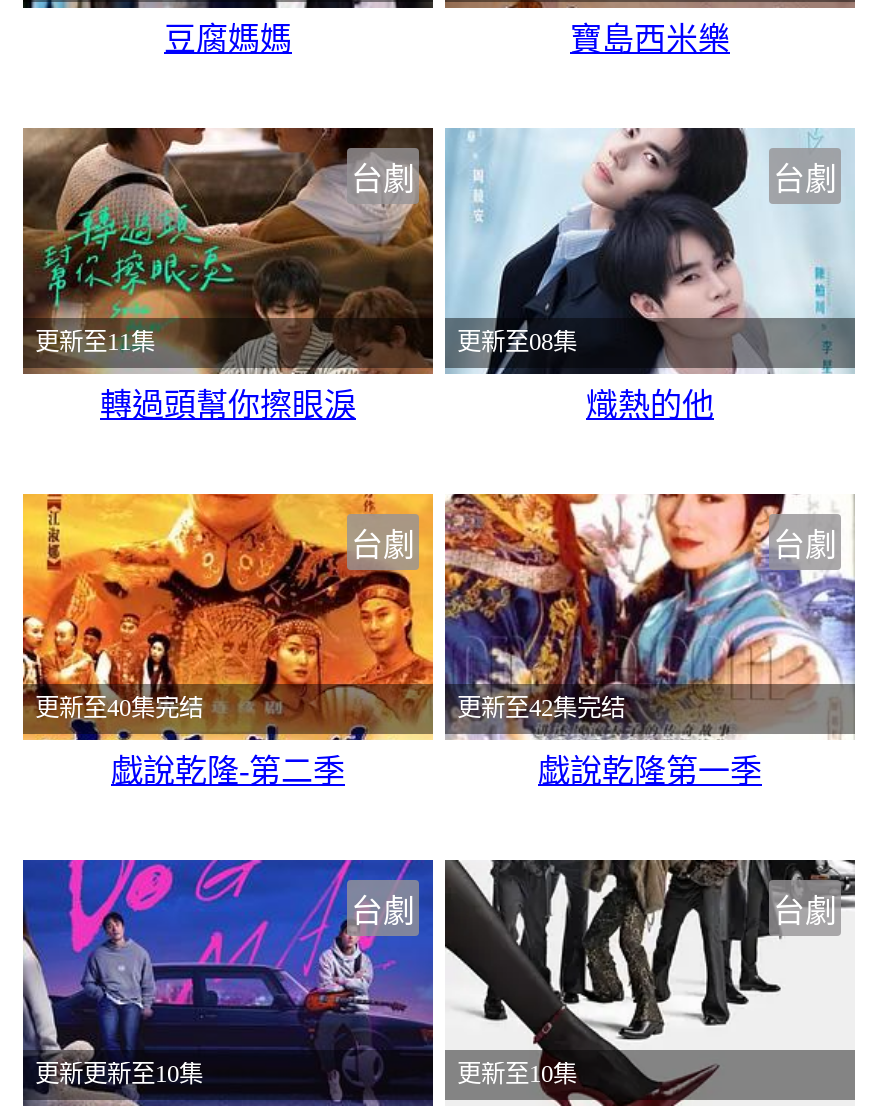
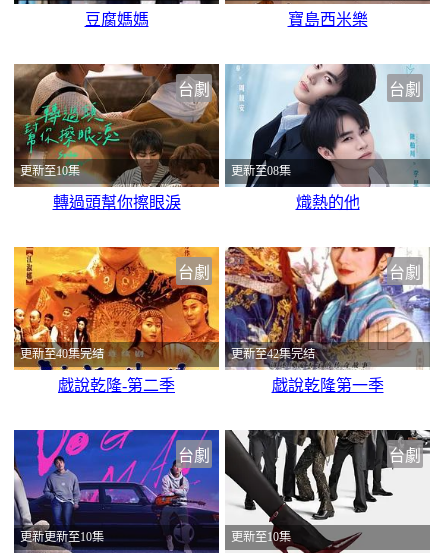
[35,328,155,356] 更新至11集 -> [20,164,80,178] 更新至10集

